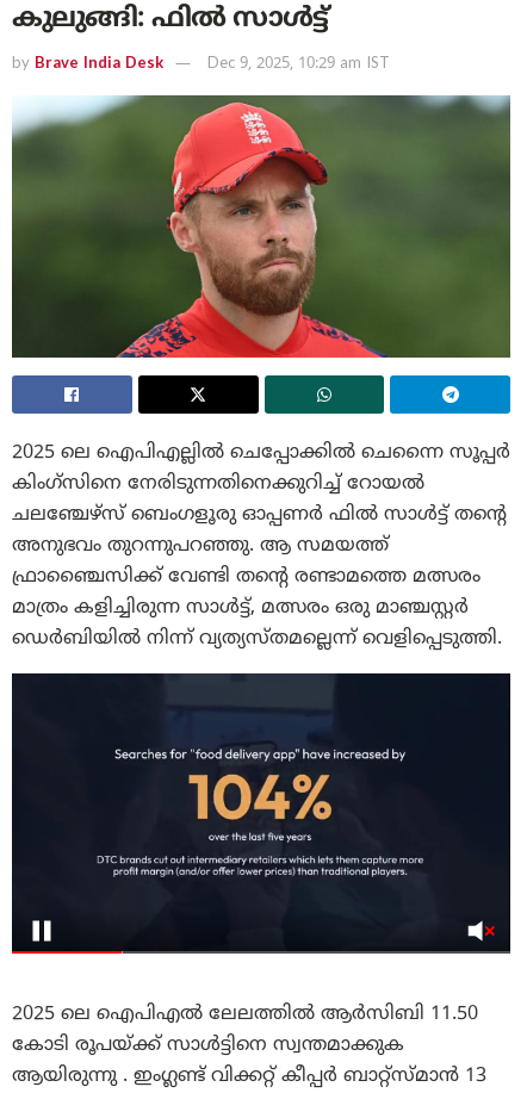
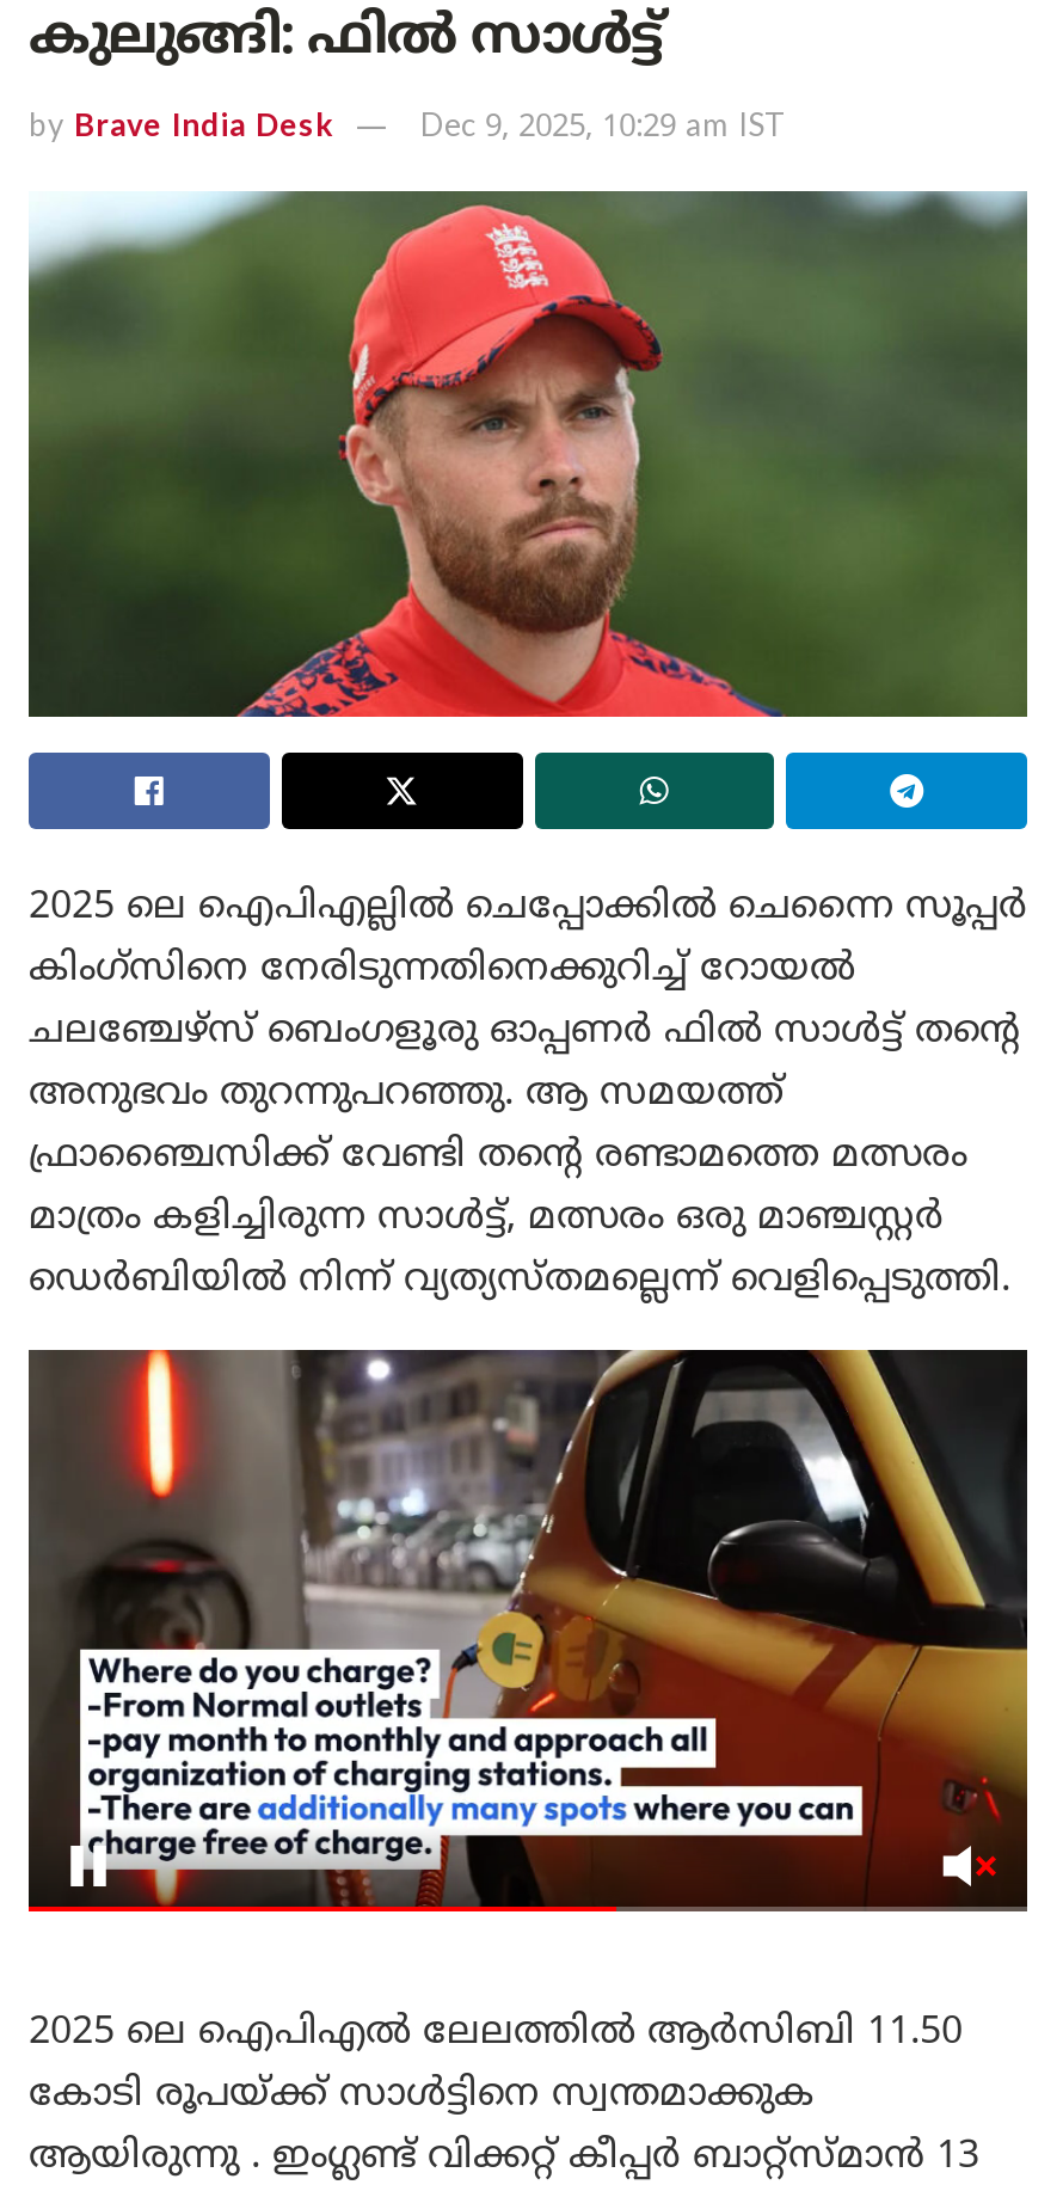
[12,672,511,955] [image] -> [29,1348,1030,1914] [image]

